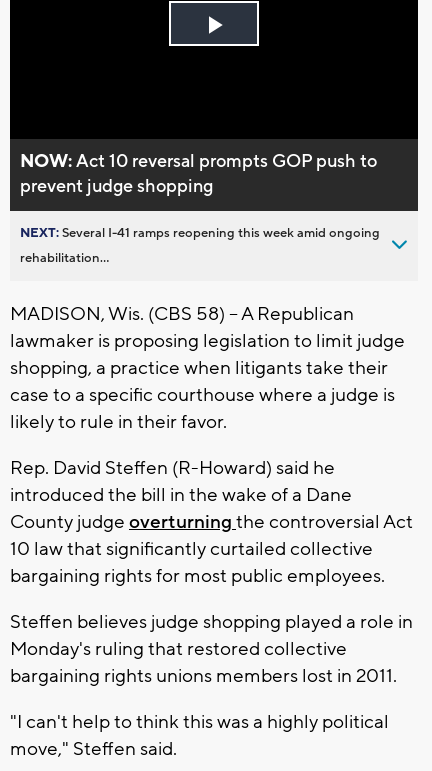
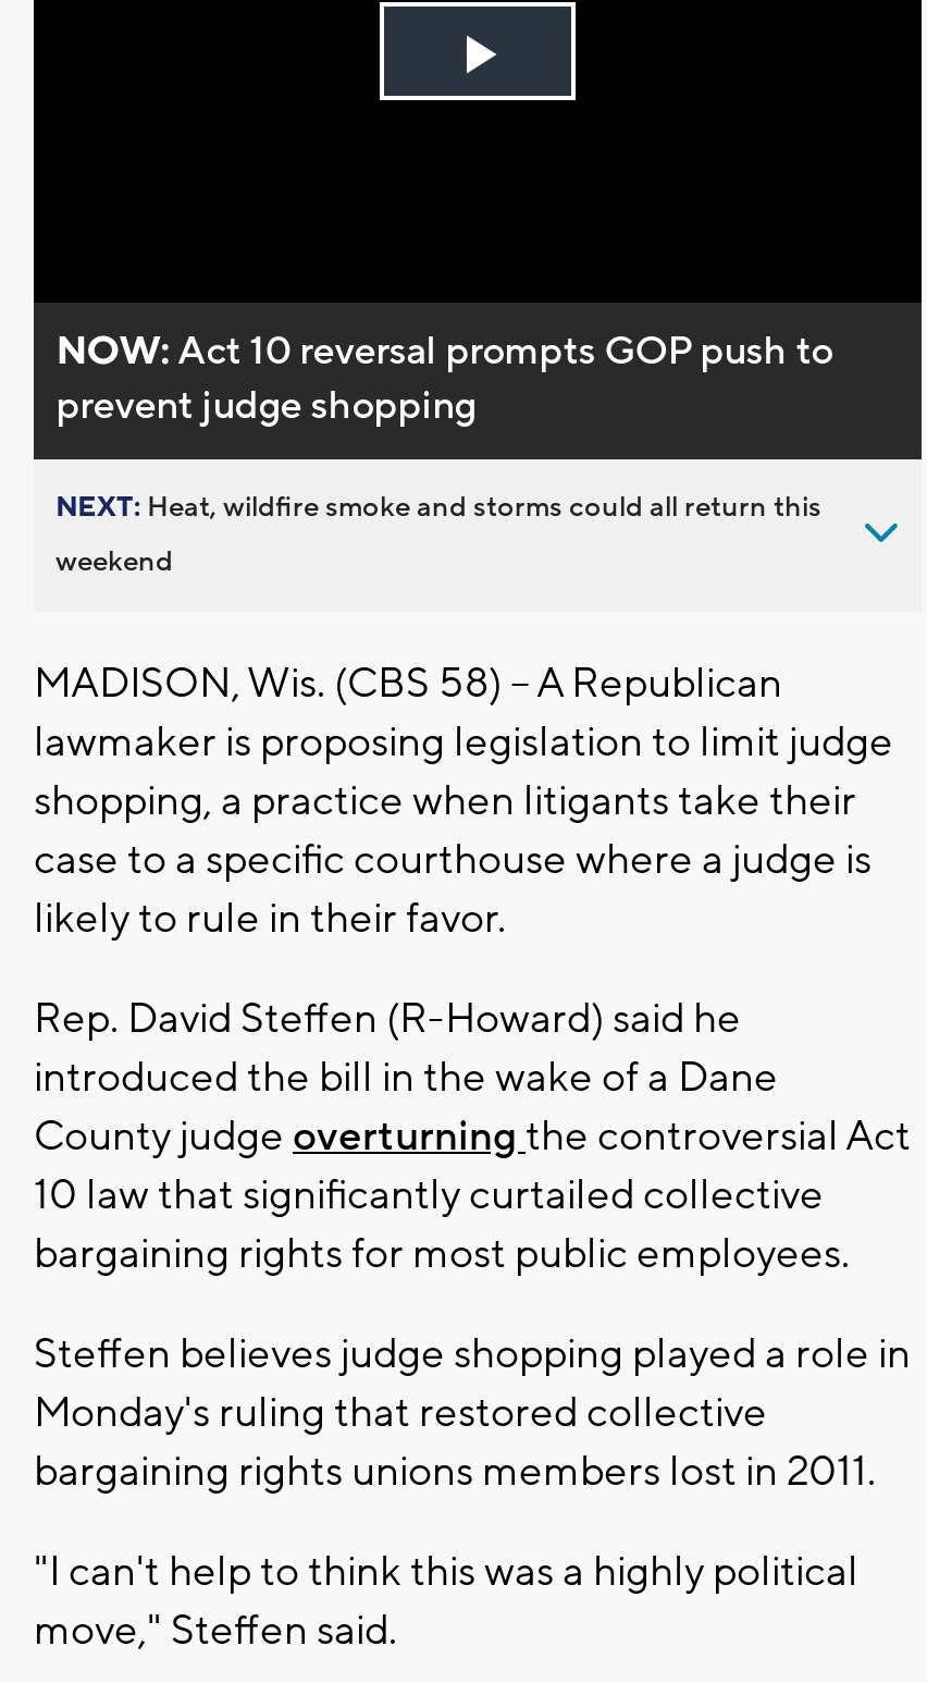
[20,225,380,241] NEXT: Several I-41 ramps reopening this week amid ongoing -> [55,490,821,524] NEXT: Heat, wildfire smoke and storms could all return this
[20,250,109,266] rehabilitation... -> [55,544,173,579] weekend

